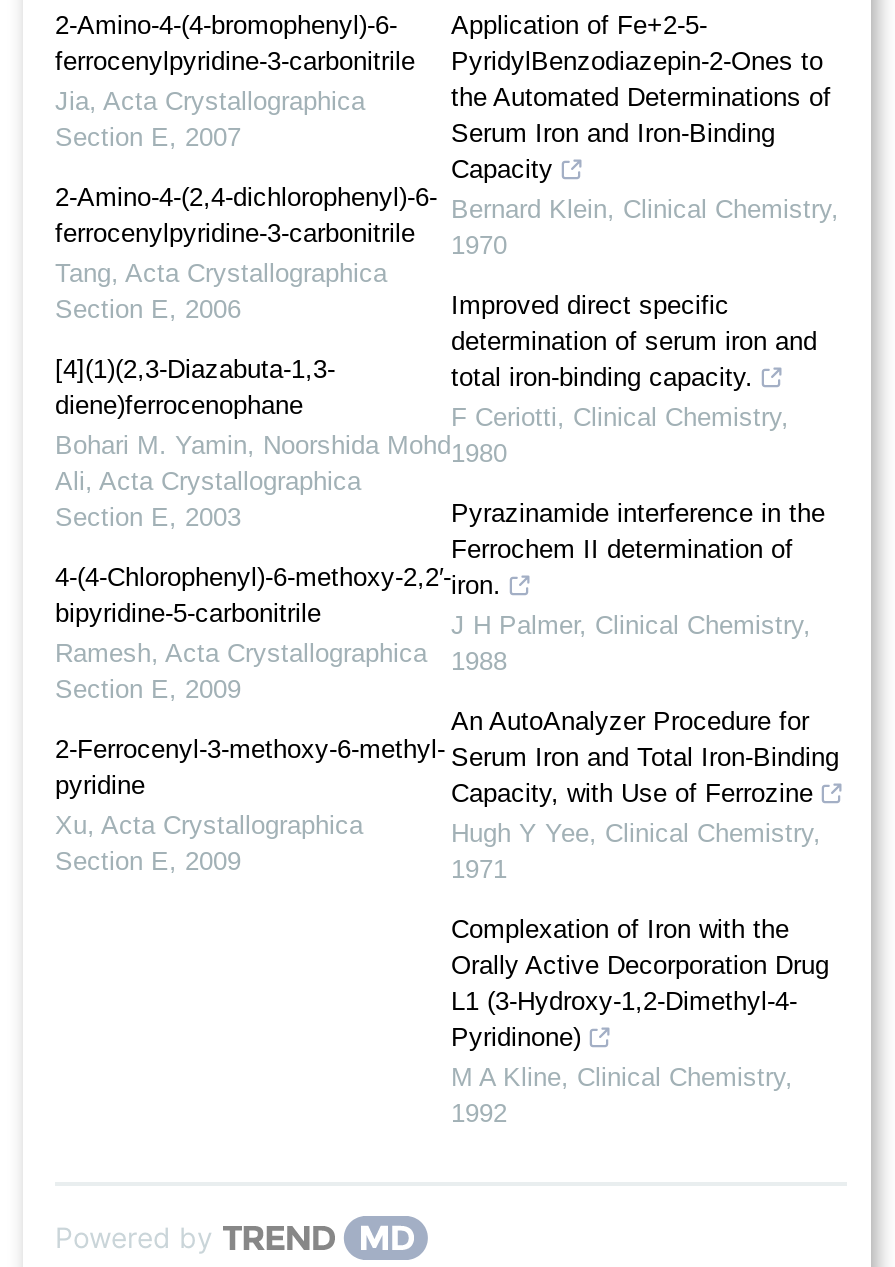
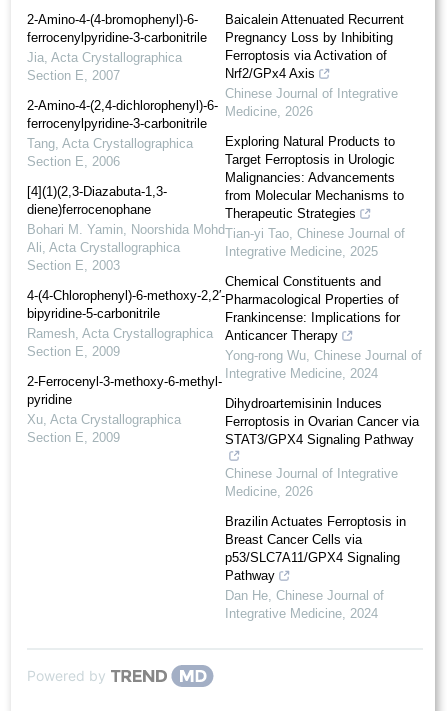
[451,9,839,1127] Application of Fe+2-5- | PyridylBenzodiazepin-2-Ones to | the Automated Determinations of | Serum Iron and Iron-Binding | Capacity | Bernard Klein, Clinical Chemistry, | 1970 | Improved direct specific | determination of serum iron and | total iron-binding capacity. | F Ceriotti, Clinical Chemistry, | 1980 | Pyrazinamide interference in the | Ferrochem II determination of | iron. | J H Palmer, Clinical Chemistry, | 1988 | An AutoAnalyzer Procedure for | Serum Iron and Total Iron-Binding | Capacity, with Use of Ferrozine | Hugh Y Yee, Clinical Chemistry, | 1971 | Complexation of Iron with the | Orally Active Decorporation Drug | L1 (3-Hydroxy-1,2-Dimethyl-4- | Pyridinone) | M A Kline, Clinical Chemistry, | 1992 -> [225,12,422,621] Baicalein Attenuated Recurrent | Pregnancy Loss by Inhibiting | Ferroptosis via Activation of | Nrf2/GPx4 Axis | Chinese Journal of Integrative | Medicine, 2026 | Exploring Natural Products to | Target Ferroptosis in Urologic | Malignancies: Advancements | from Molecular Mechanisms to | Therapeutic Strategies | Tian-yi Tao, Chinese Journal of | Integrative Medicine, 2025 | Chemical Constituents and | Pharmacological Properties of | Frankincense: Implications for | Anticancer Therapy | Yong-rong Wu, Chinese Journal of | Integrative Medicine, 2024 | Dihydroartemisinin Induces | Ferroptosis in Ovarian Cancer via | STAT3/GPX4 Signaling Pathway | Chinese Journal of Integrative | Medicine, 2026 | Brazilin Actuates Ferroptosis in | Breast Cancer Cells via | p53/SLC7A11/GPX4 Signaling | Pathway | Dan He, Chinese Journal of | Integrative Medicine, 2024

